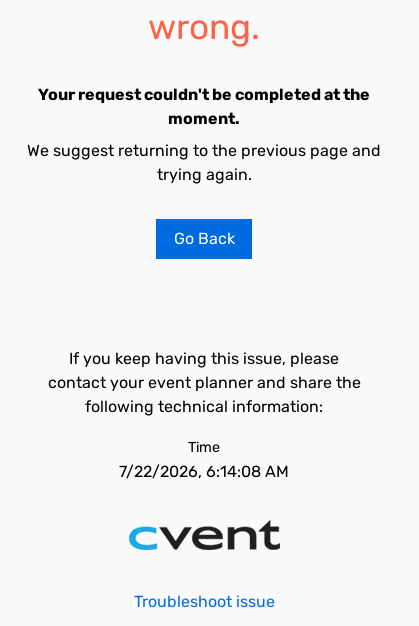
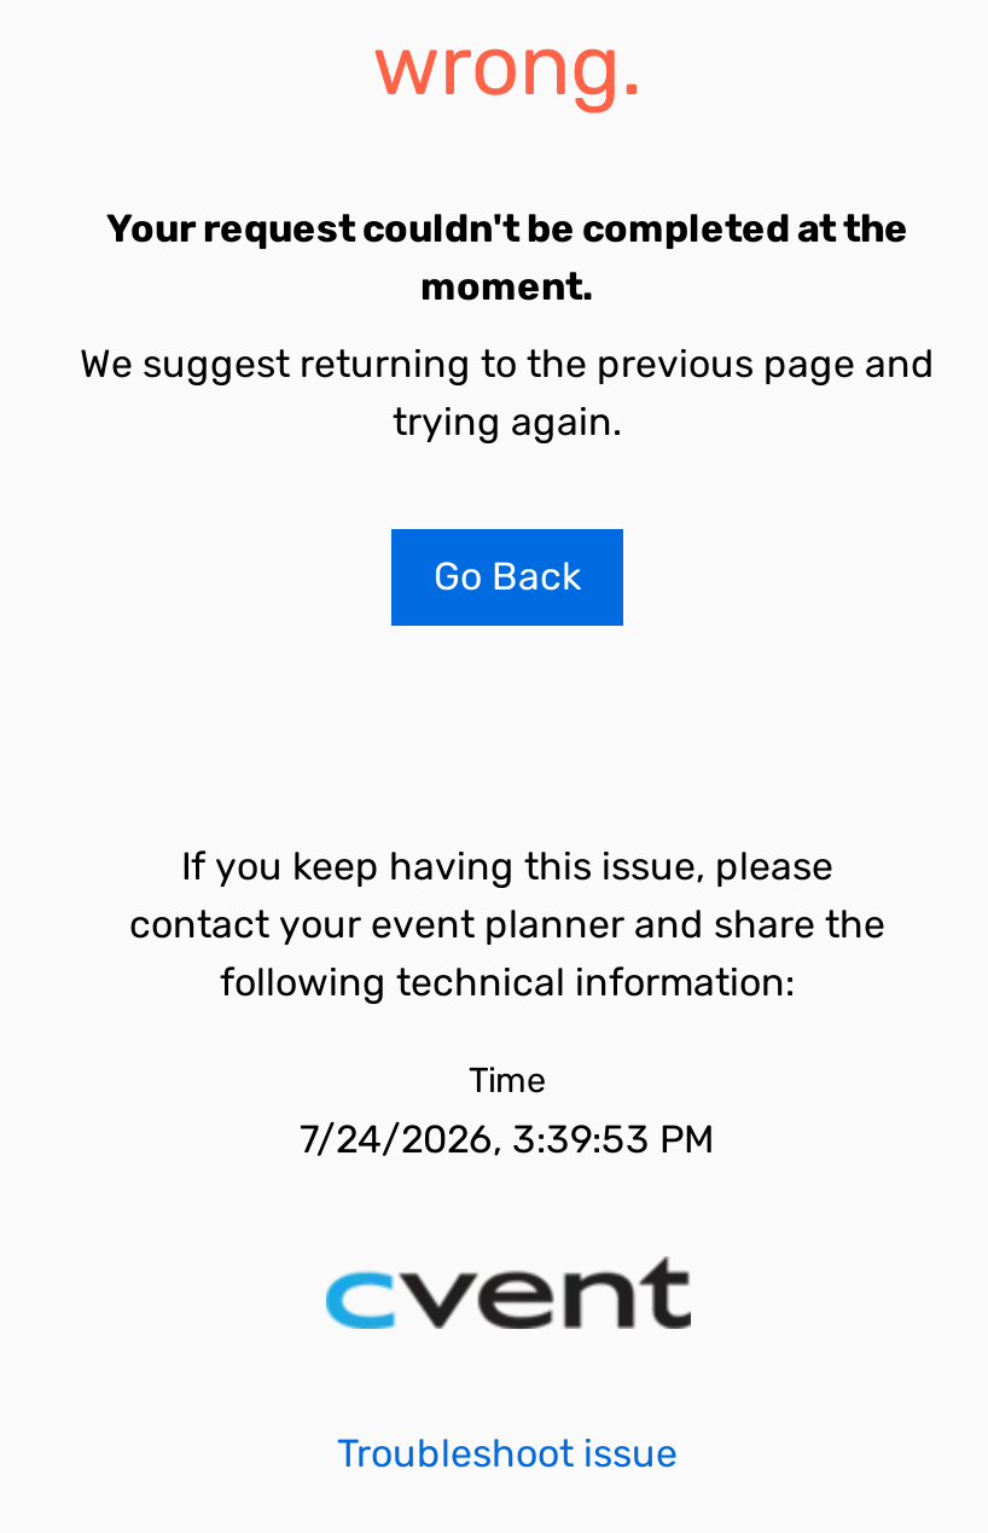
[119,462,289,481] 7/22/2026, 6:14:08 AM -> [300,1116,715,1162] 7/24/2026, 3:39:53 PM

